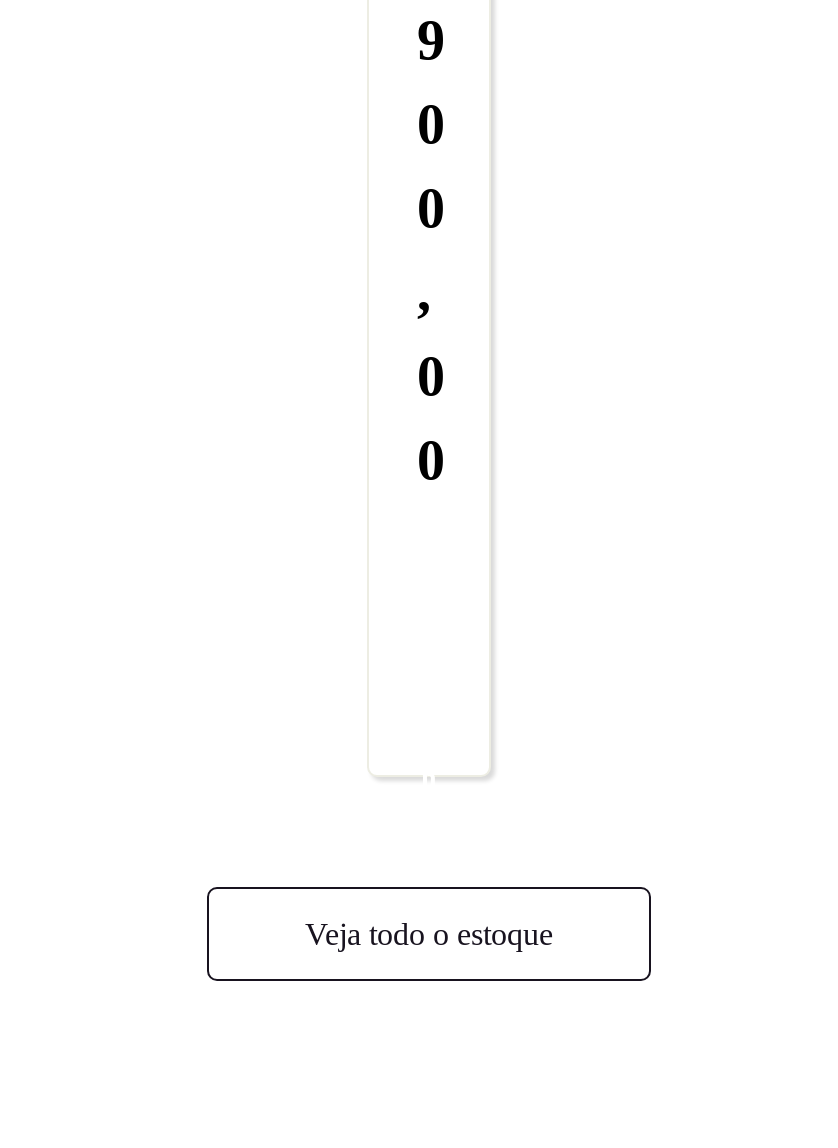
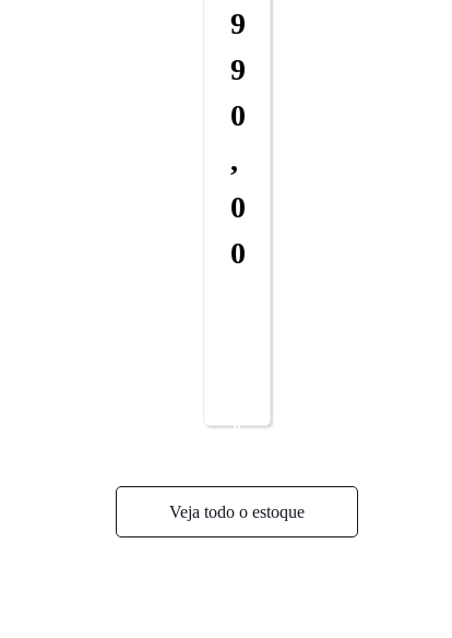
[417,93,445,155] 0 -> [230,52,246,86] 9

